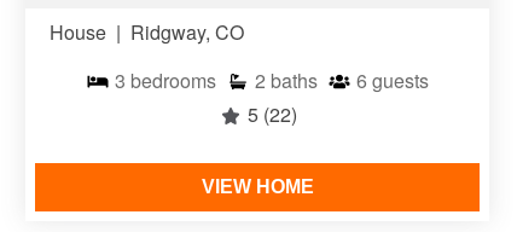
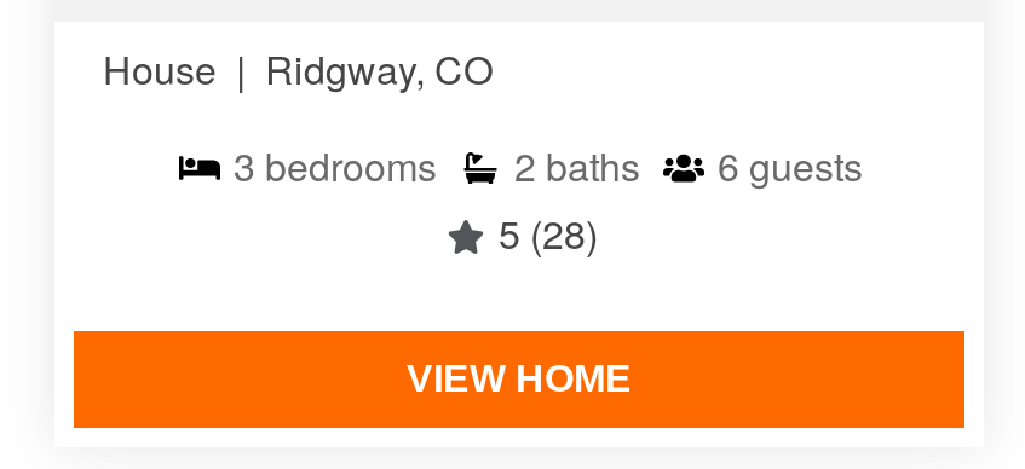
[247,101,297,129] 5 (22) -> [499,207,598,262] 5 (28)

